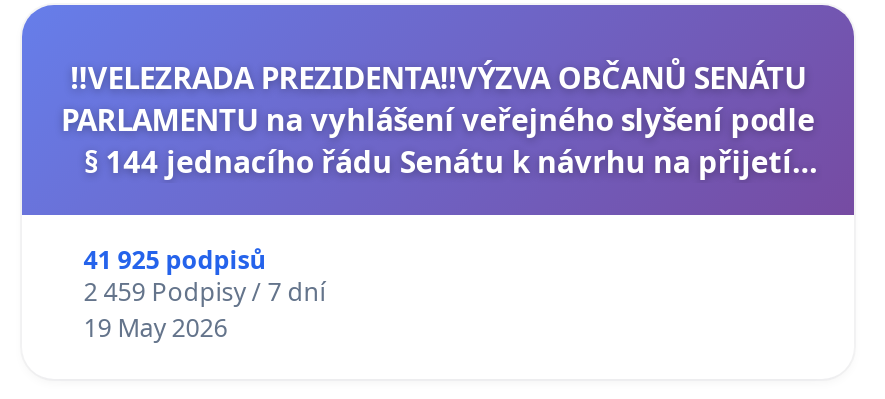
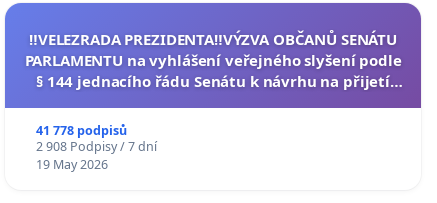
[84,243,266,277] 41 925 podpisů -> [36,121,127,138] 41 778 podpisů
[84,275,326,309] 2 459 Podpisy / 7 dní -> [36,137,157,154] 2 908 Podpisy / 7 dní

